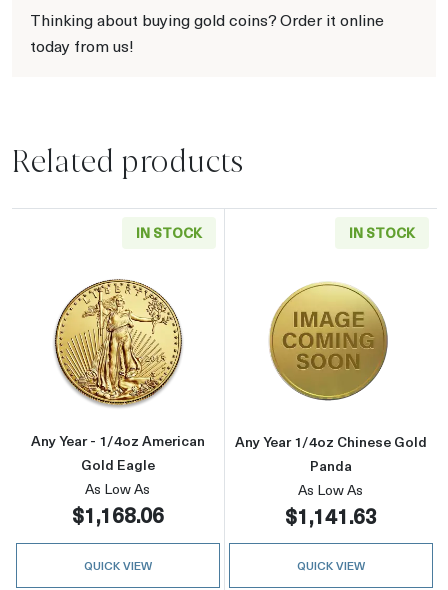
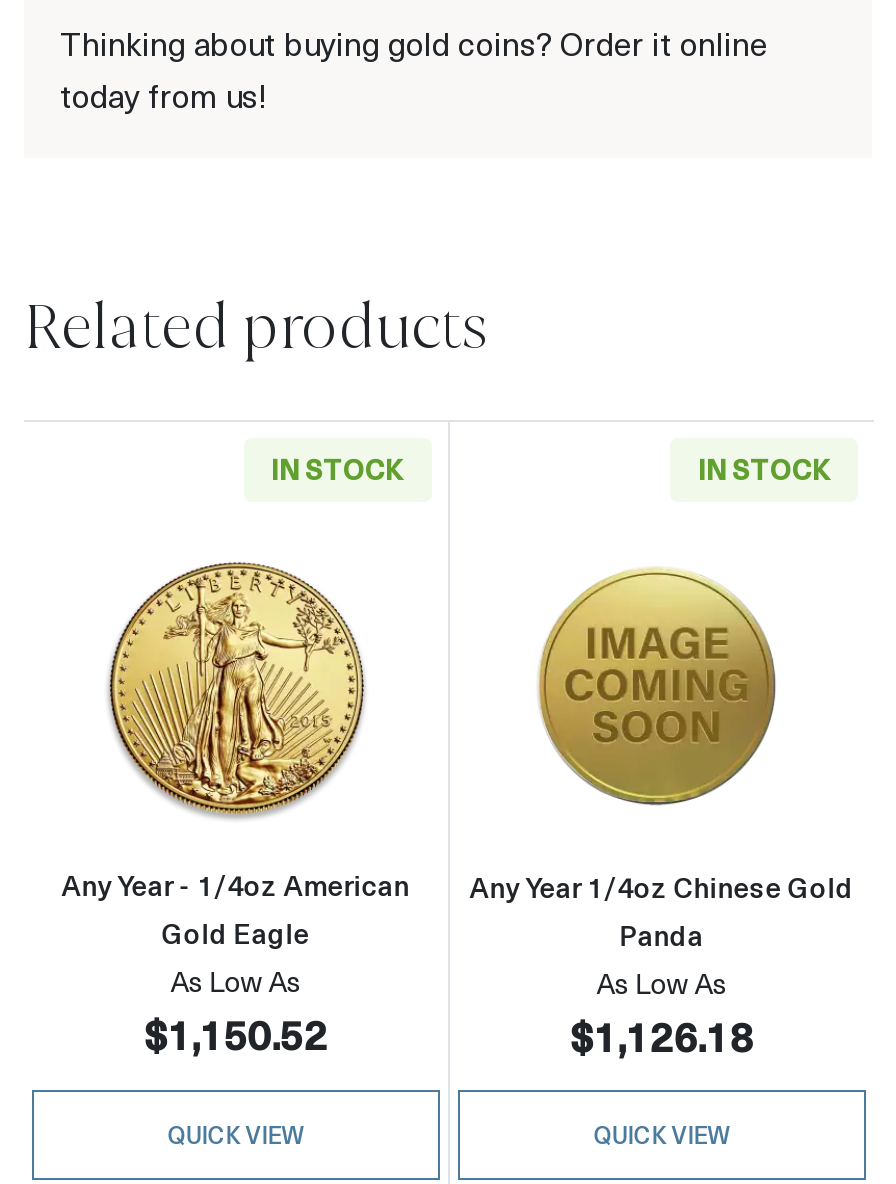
[72,501,164,528] $1,168.06 -> [144,1006,328,1060] $1,150.52
[285,502,377,529] $1,141.63 -> [570,1007,754,1061] $1,126.18

